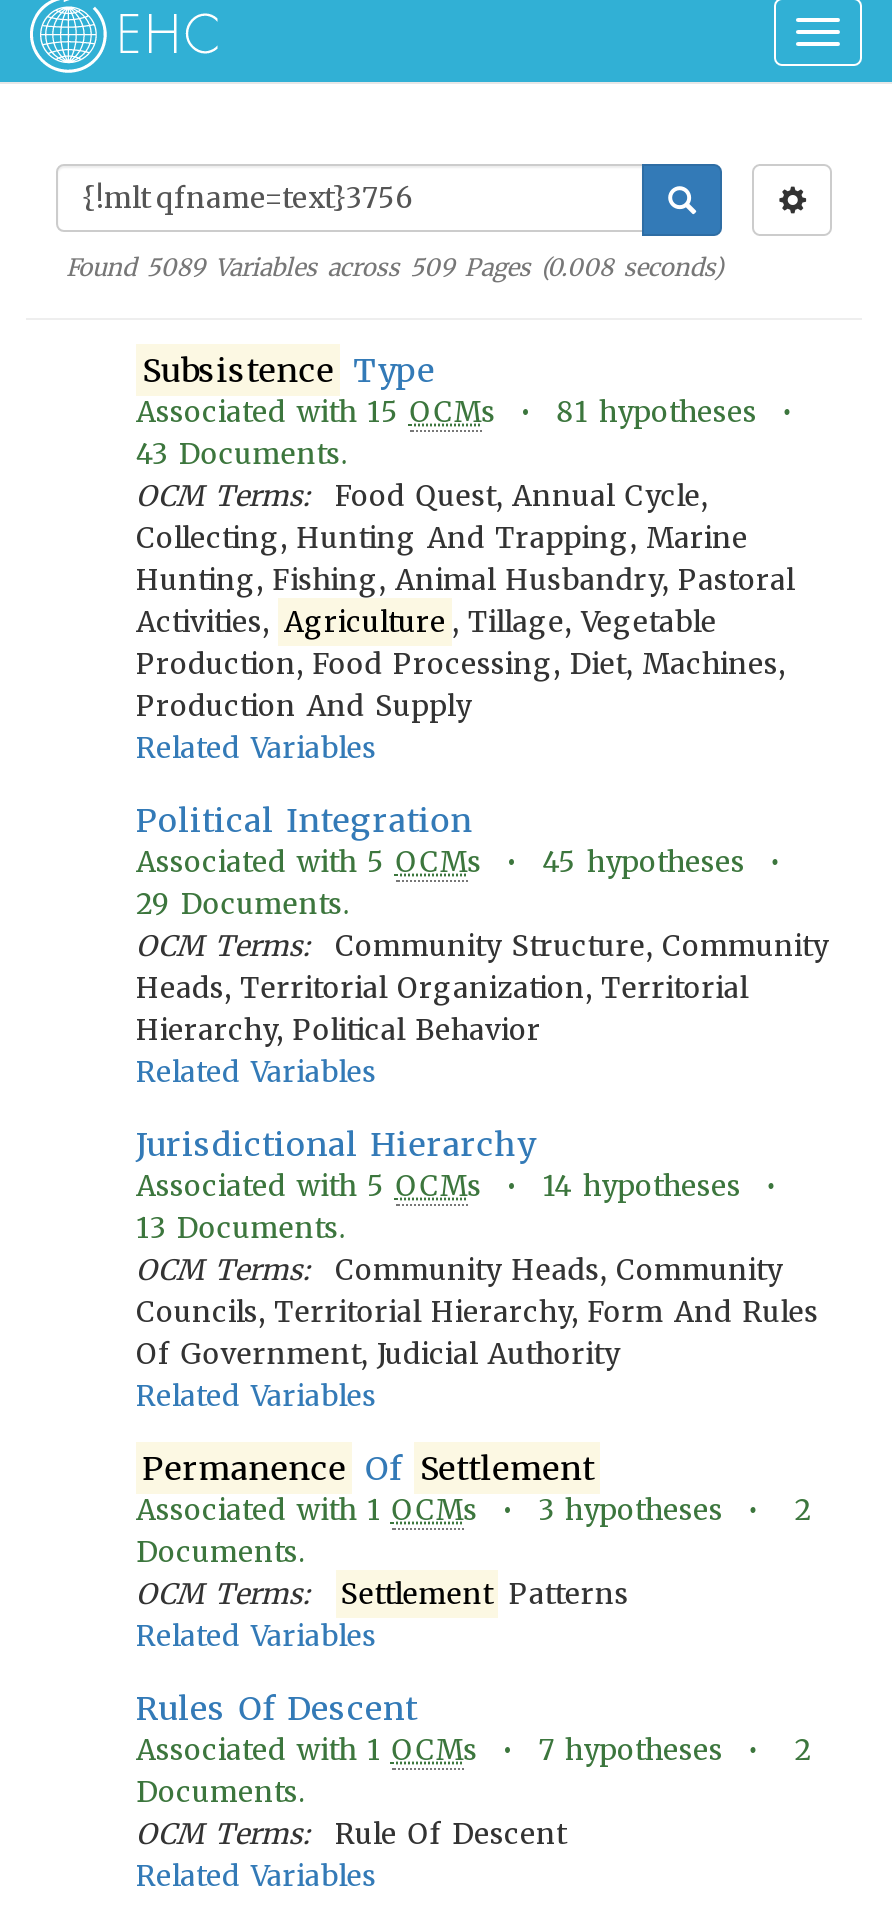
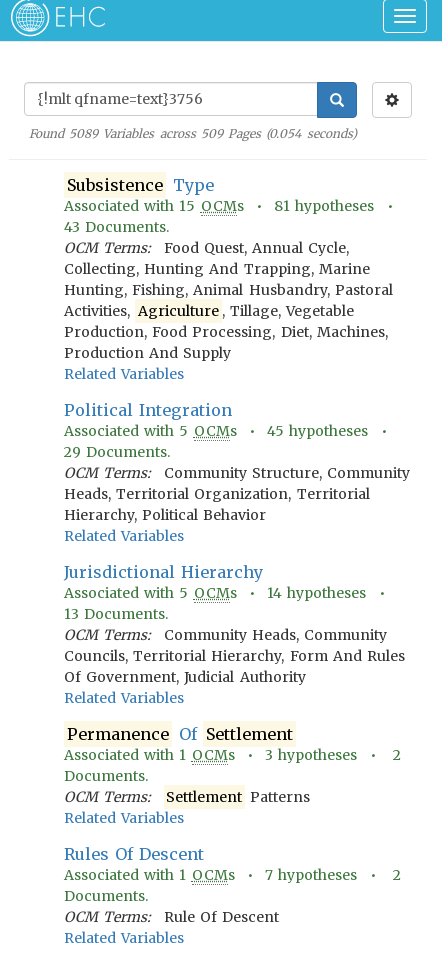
[66,252,723,282] Found 5089 Variables across 509 Pages (0.008 seconds) -> [29,126,357,141] Found 5089 Variables across 509 Pages (0.054 seconds)

